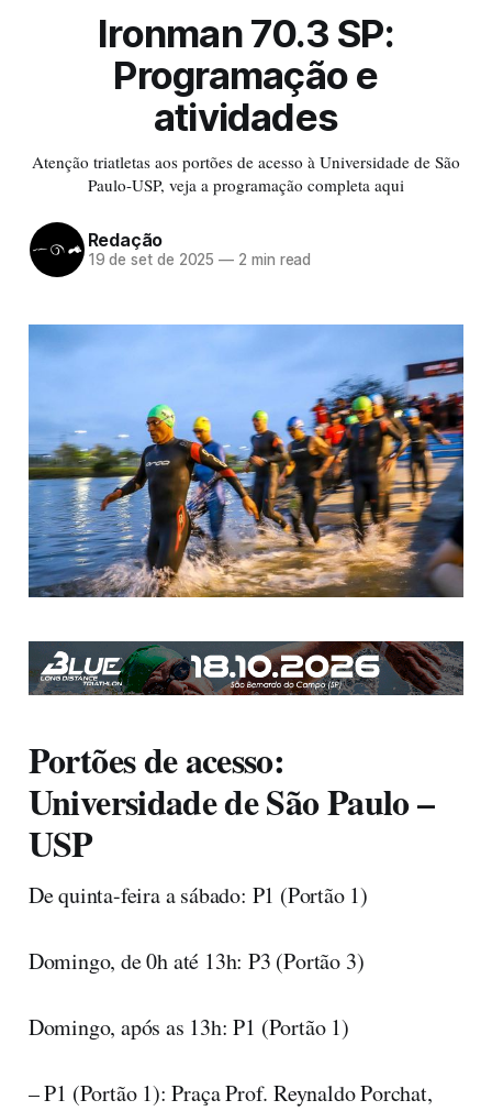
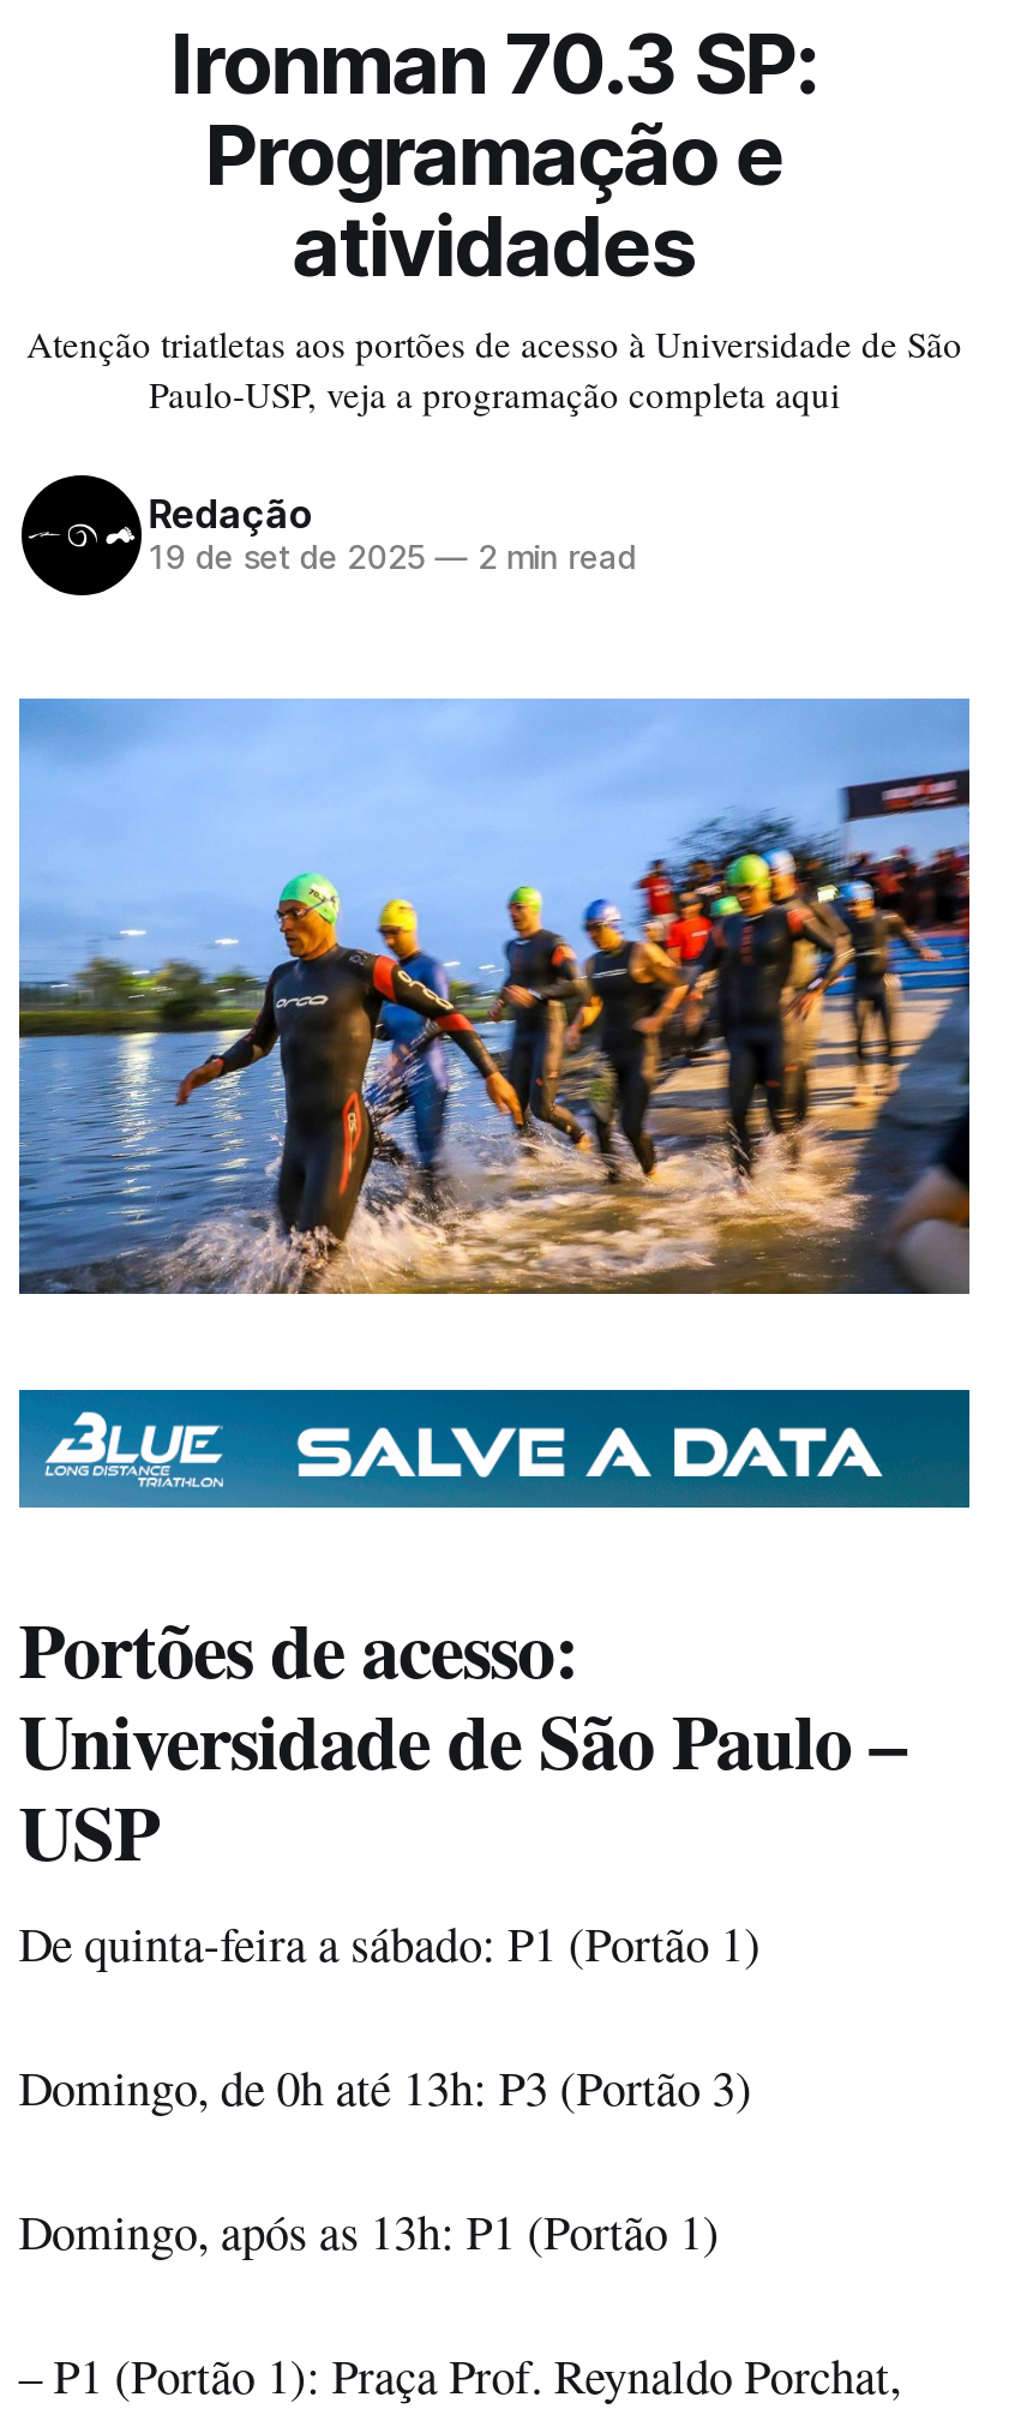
[27,640,463,696] [image] -> [17,1388,969,1510] [image]

